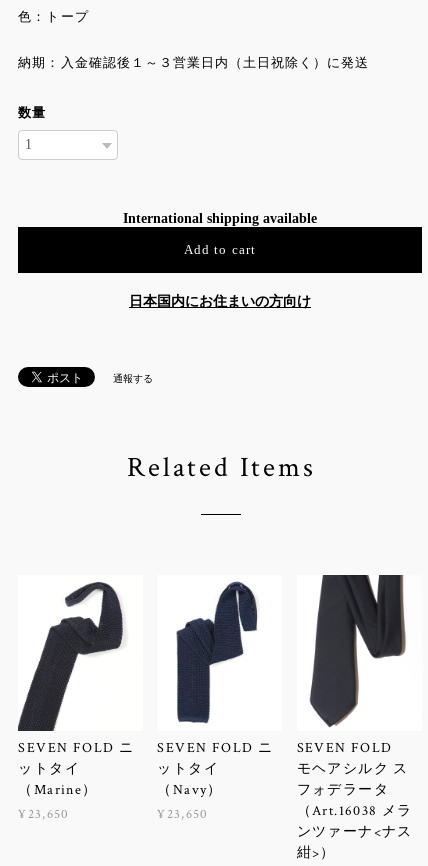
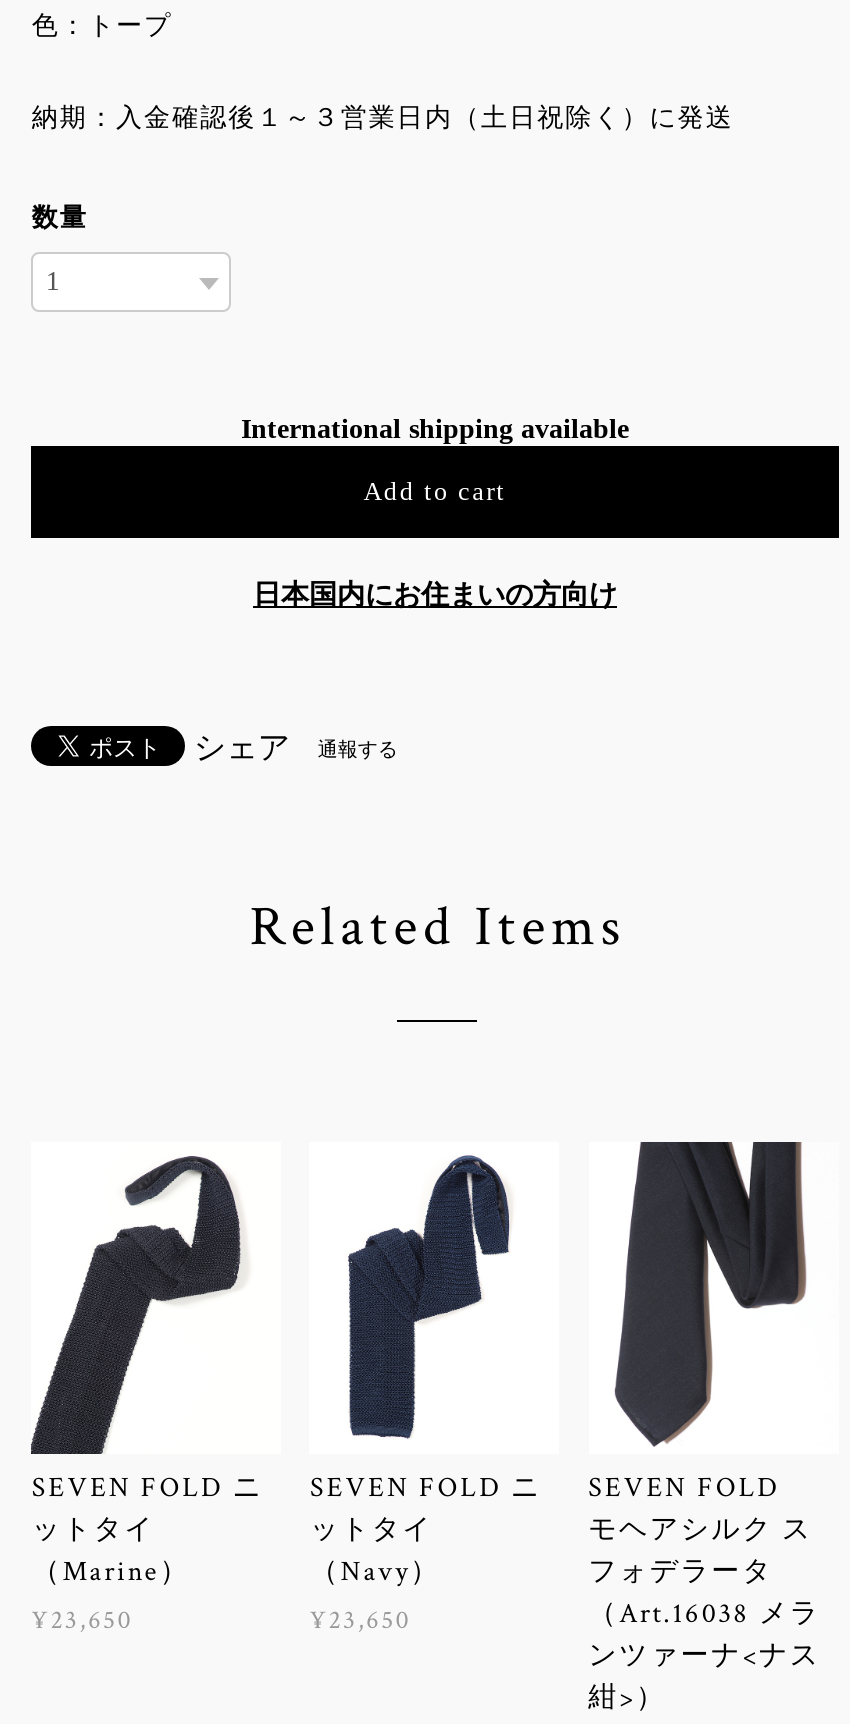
none -> [194,730,290,764] シェア

